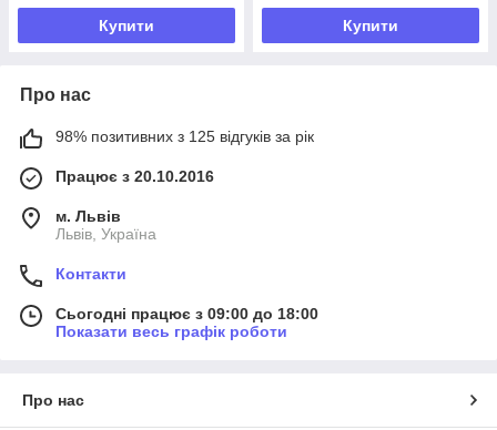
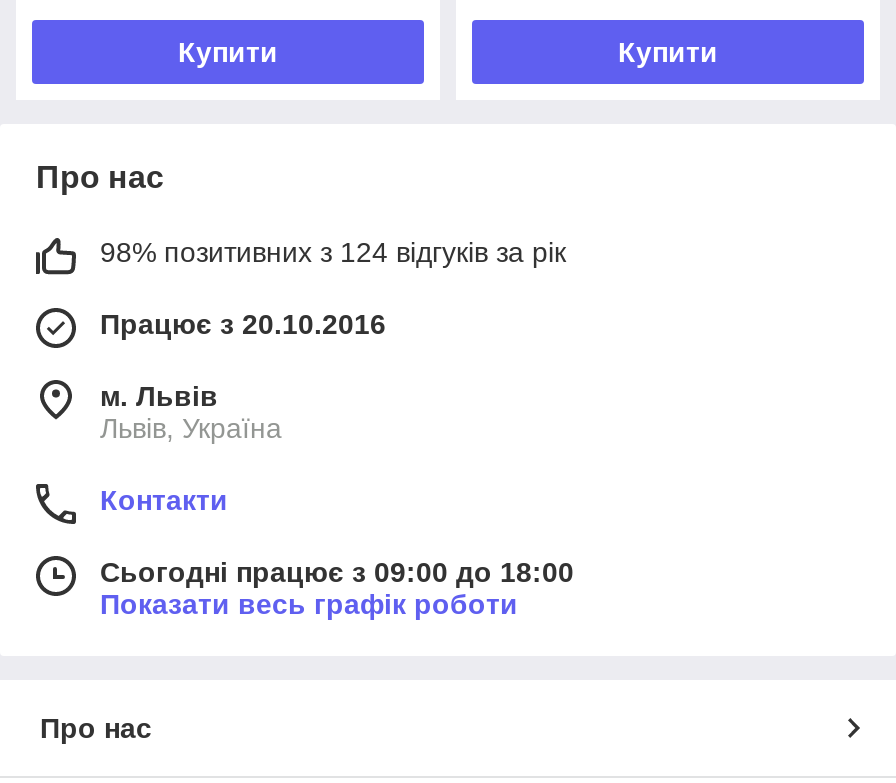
[55,127,314,145] 98% позитивних з 125 відгуків за рік -> [100,236,566,268] 98% позитивних з 124 відгуків за рік

